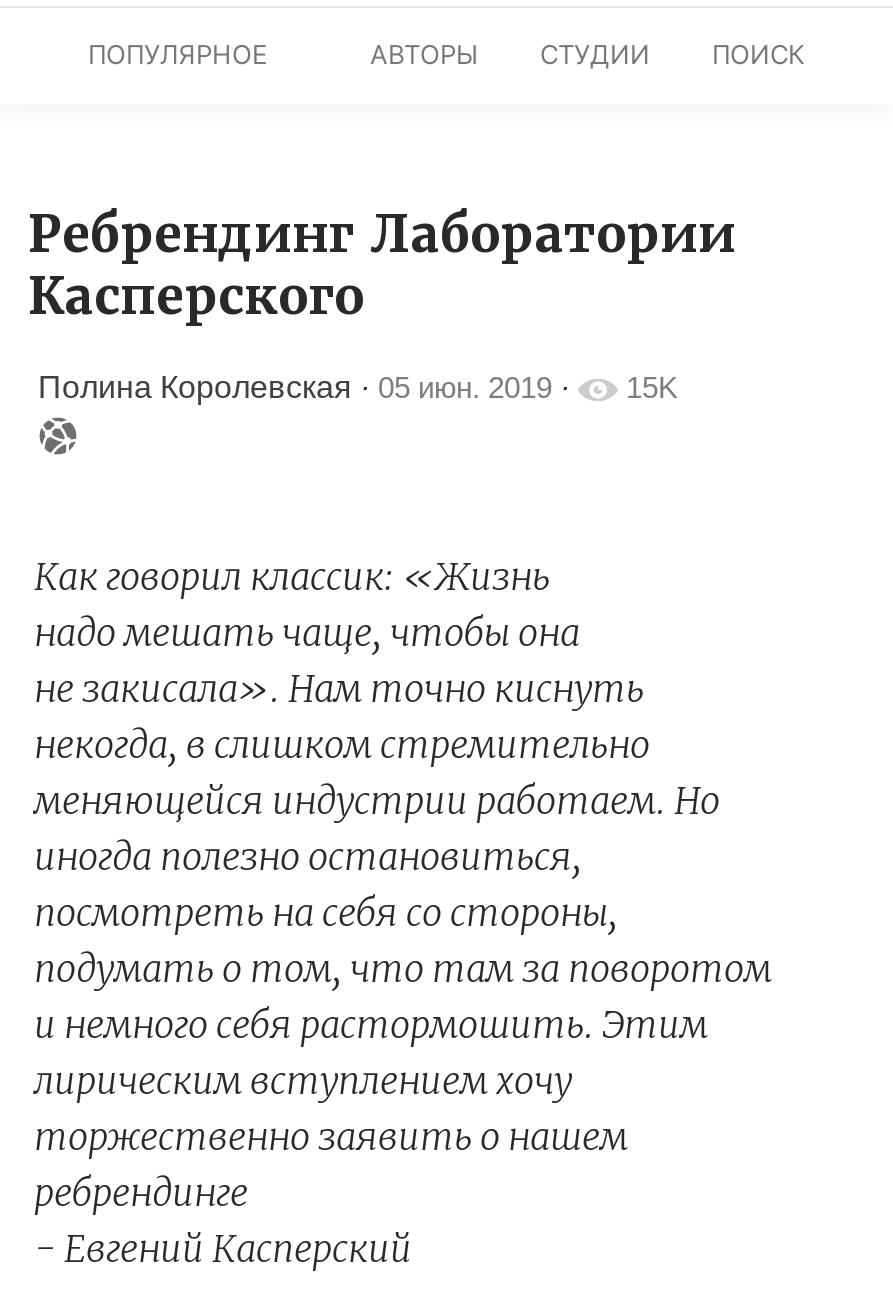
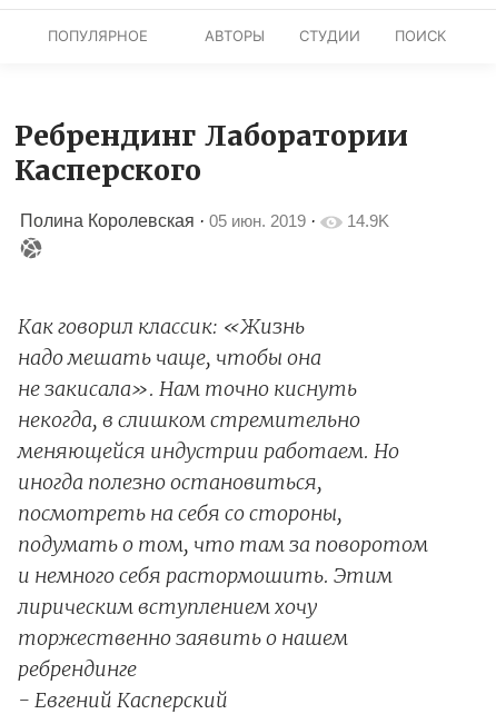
[38,369,678,403] Полина Королевская · 05 июн. 2019 · 15K -> [20,211,389,230] Полина Королевская · 05 июн. 2019 · 14.9K

